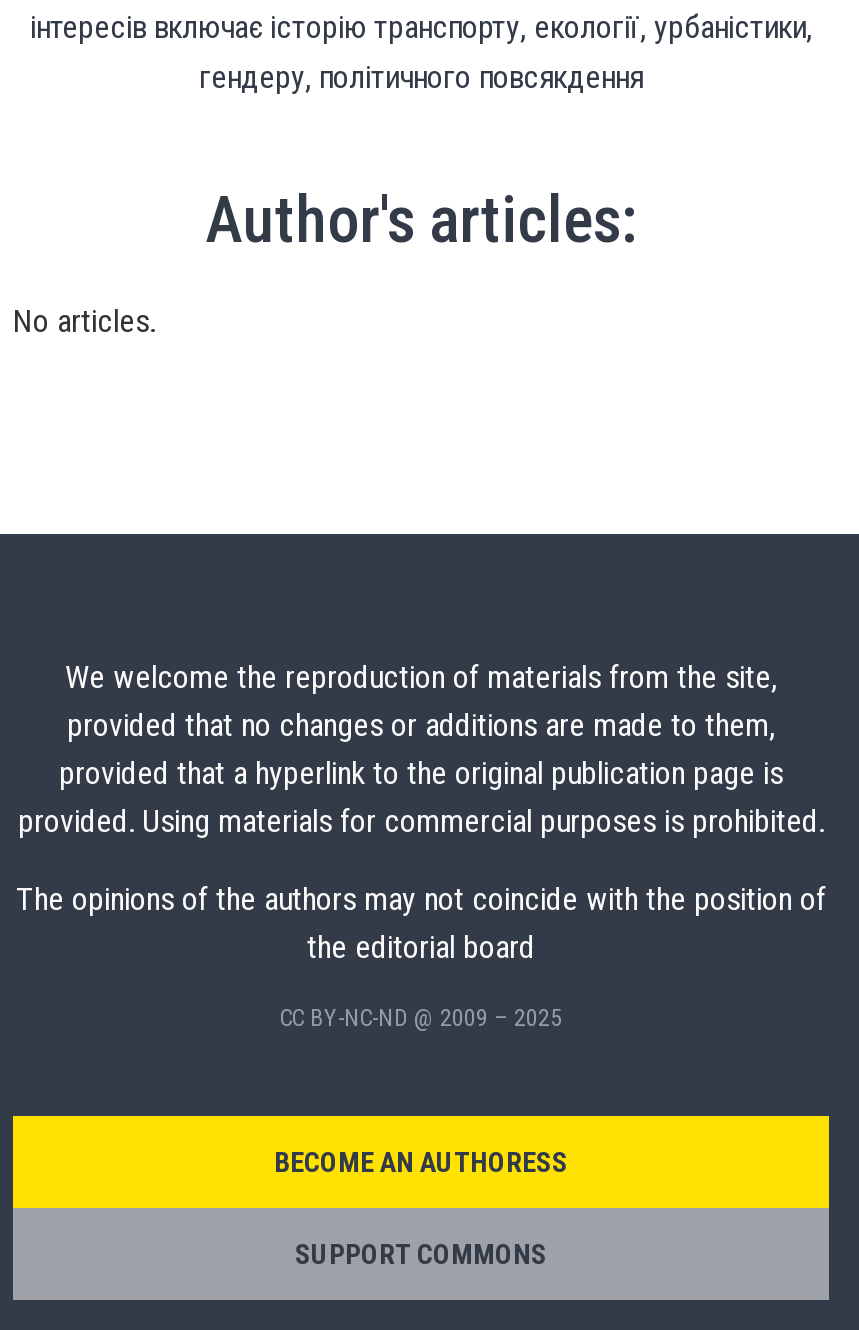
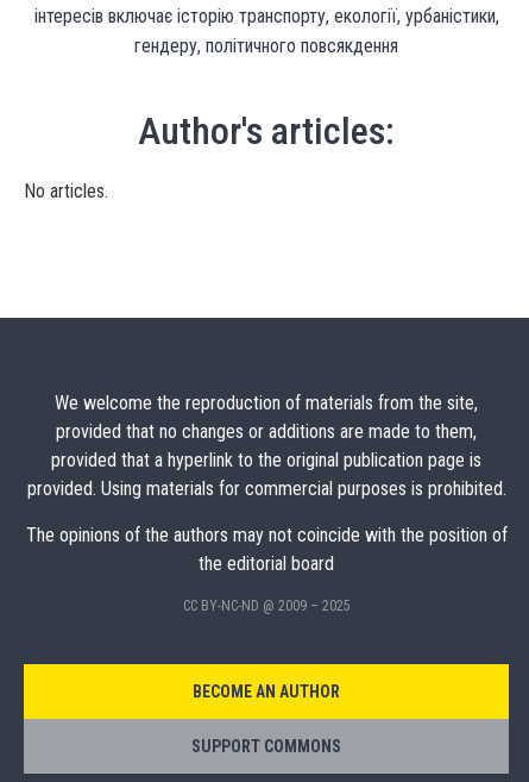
[274,1146,568,1178] BECOME AN AUTHORESS -> [193,682,340,701] BECOME AN AUTHOR

